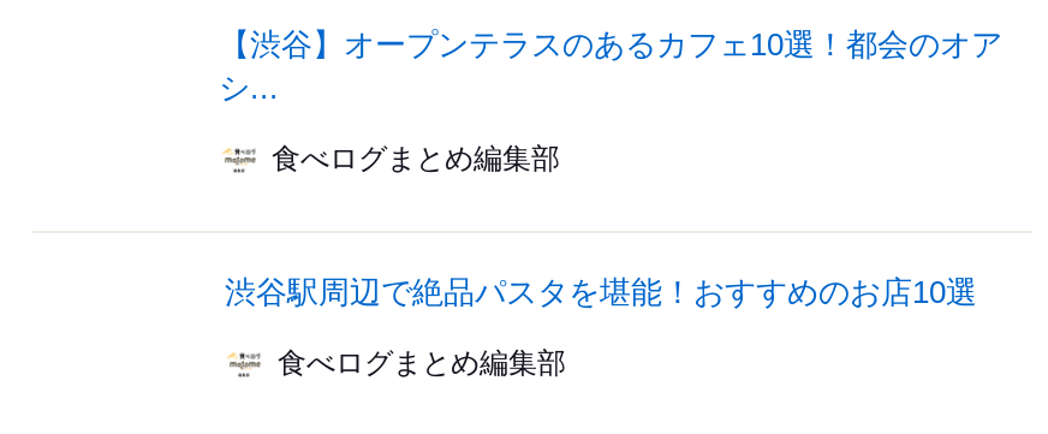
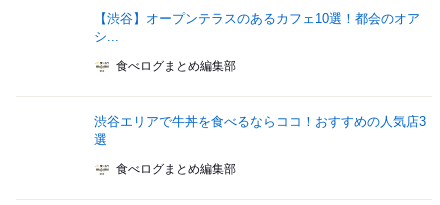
[225,275,977,311] 渋谷駅周辺で絶品パスタを堪能！おすすめのお店10選 -> [94,114,426,147] 渋谷エリアで牛丼を食べるならココ！おすすめの人気店3 | 選

